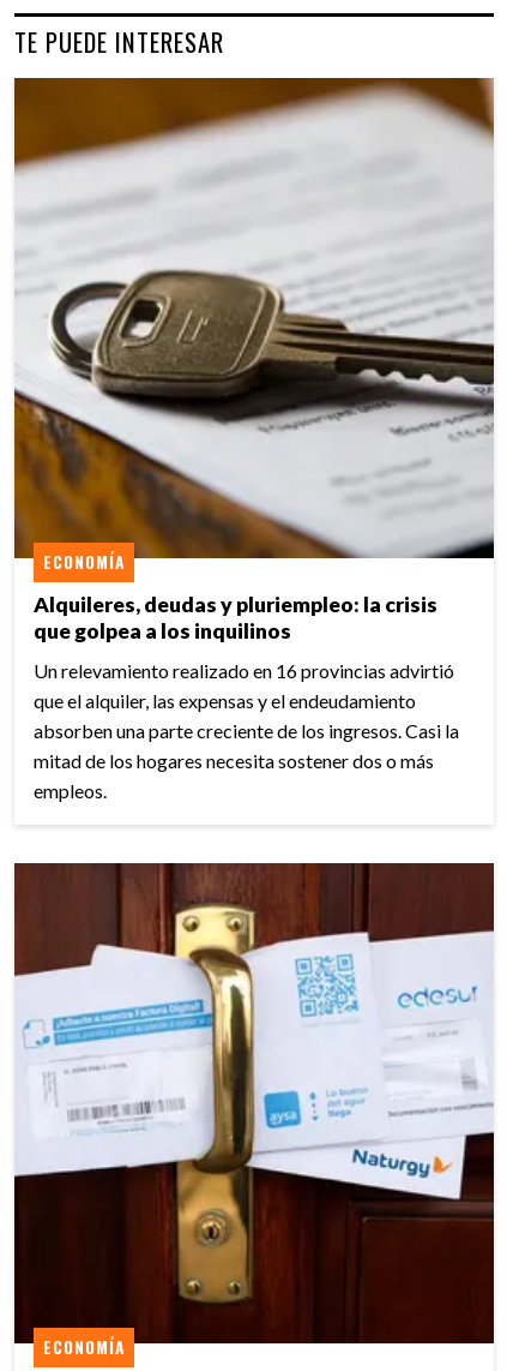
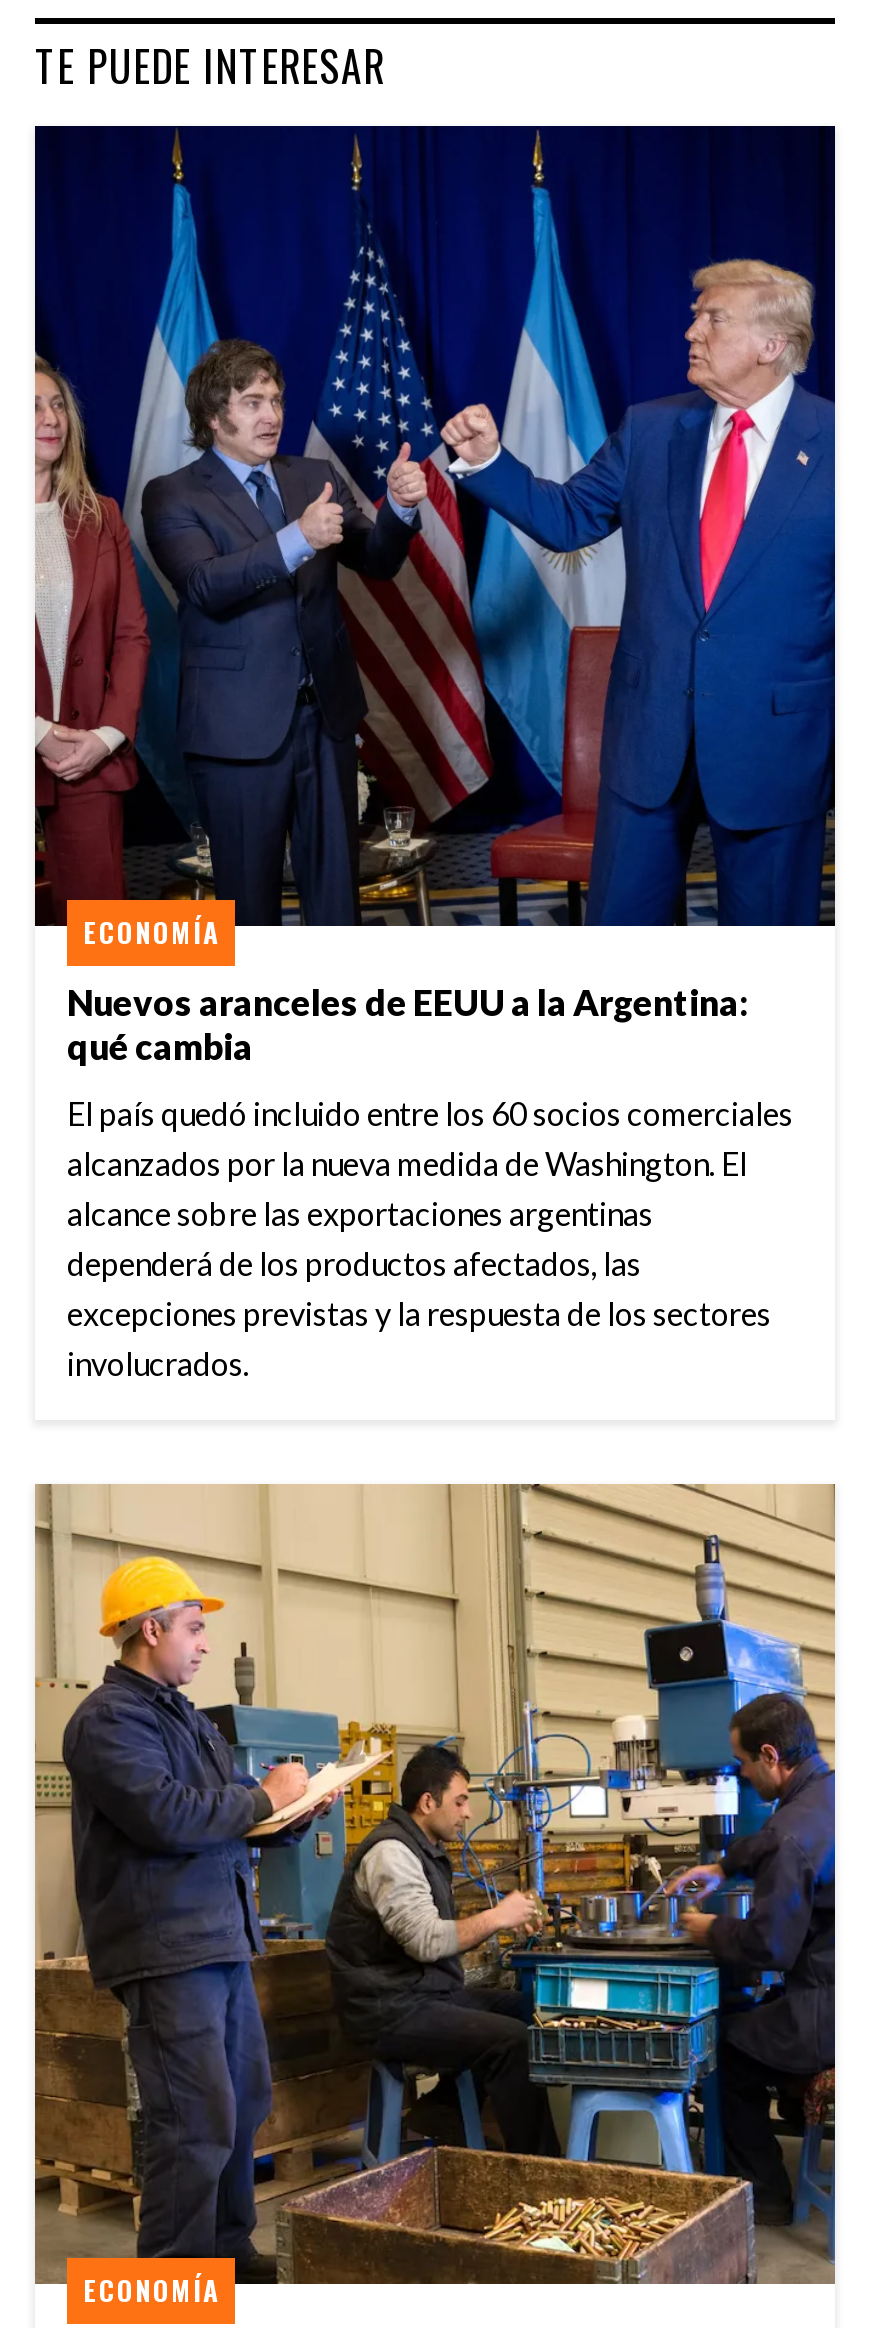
[13,77,495,644] [image] | Alquileres, deudas y pluriempleo: la crisis | que golpea a los inquilinos -> [33,124,837,1069] [image] | Nuevos aranceles de EEUU a la Argentina: | qué cambia
[34,659,459,802] Un relevamiento realizado en 16 provincias advirtió | que el alquiler, las expensas y el endeudamiento | absorben una parte creciente de los ingresos. Casi la | mitad de los hogares necesita sostener dos o más | empleos. -> [67,1094,793,1382] El país quedó incluido entre los 60 socios comerciales | alcanzados por la nueva medida de Washington. El | alcance sobre las exportaciones argentinas | dependerá de los productos afectados, las | excepciones previstas y la respuesta de los sectores | involucrados.
[13,862,495,1345] [image] -> [33,1482,837,2286] [image]

